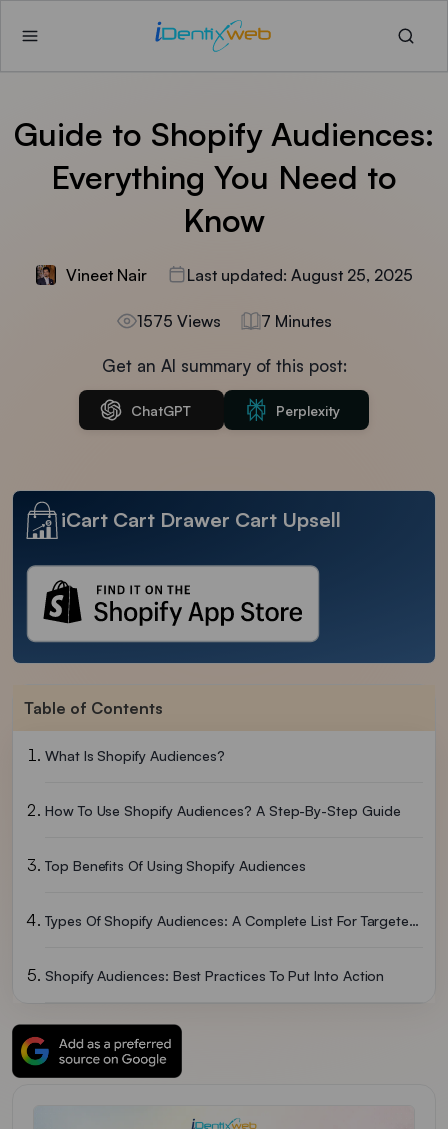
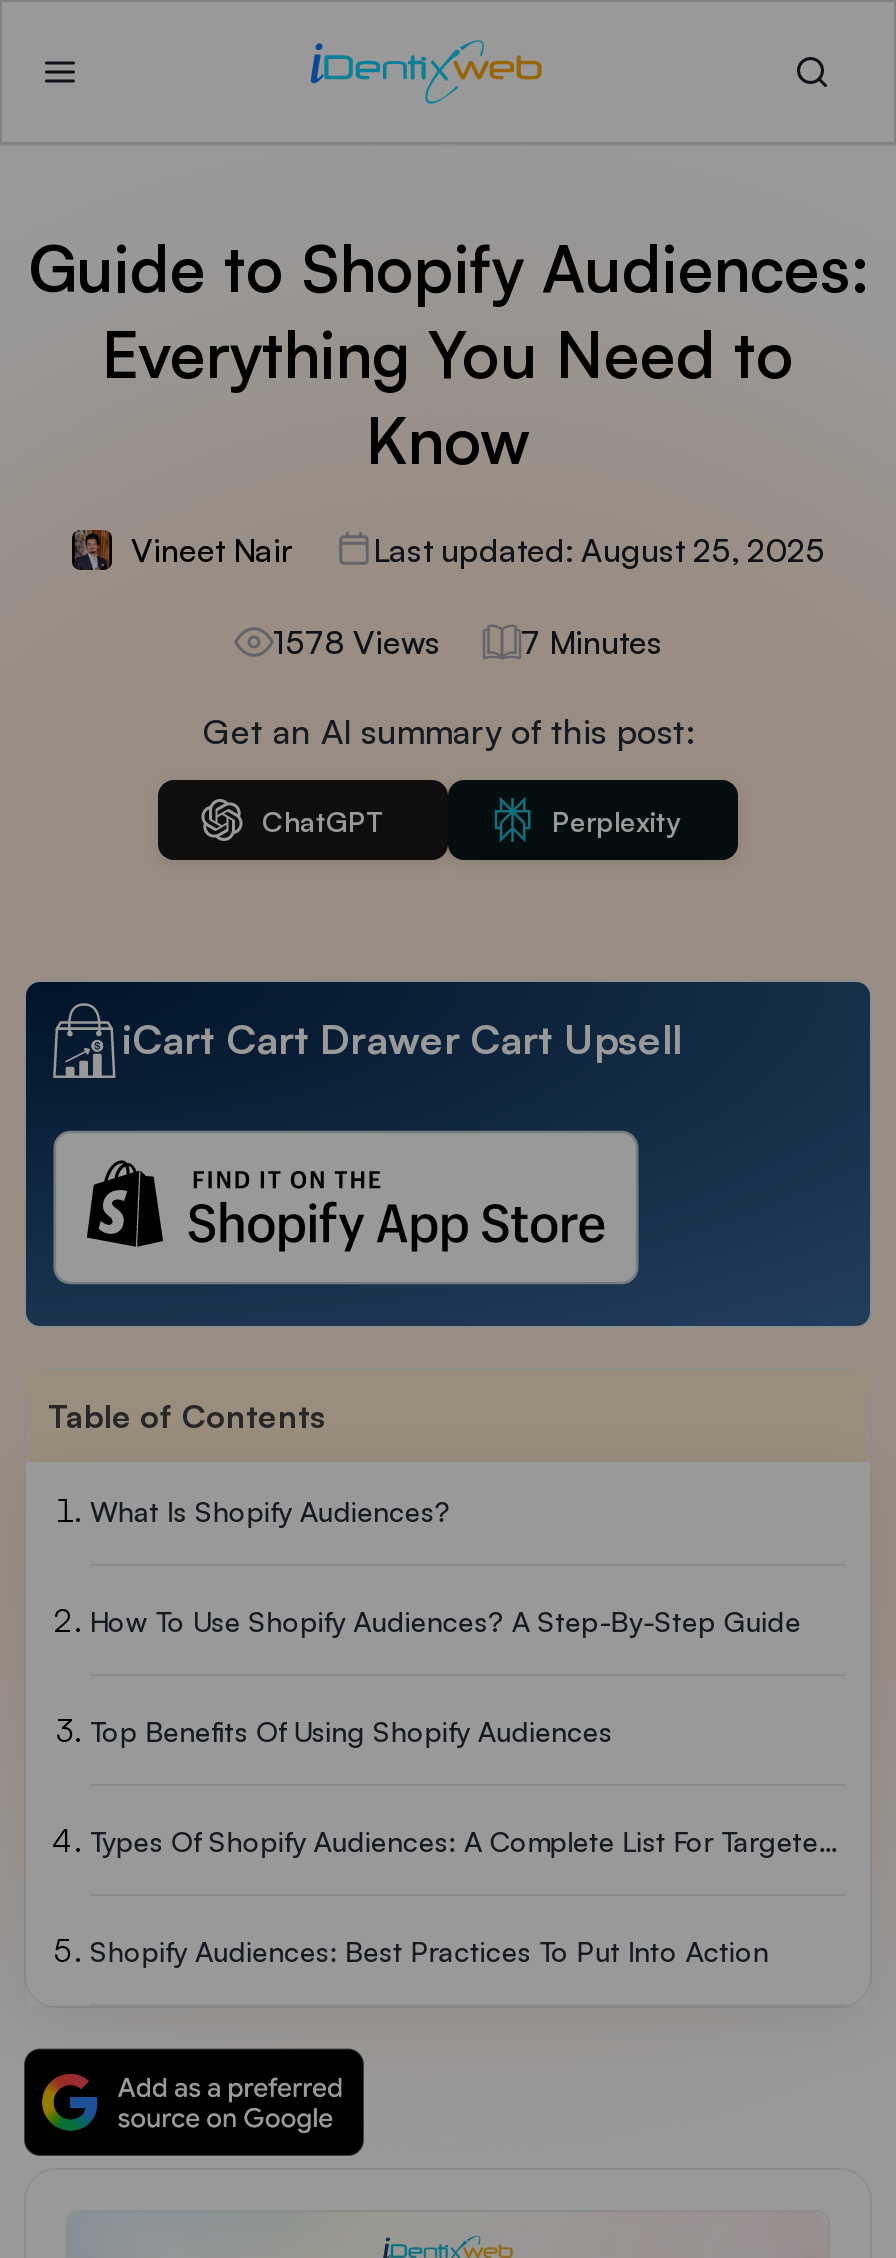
[136,311,331,331] 1575 Views 7 Minutes -> [273,622,663,662] 1578 Views 7 Minutes

